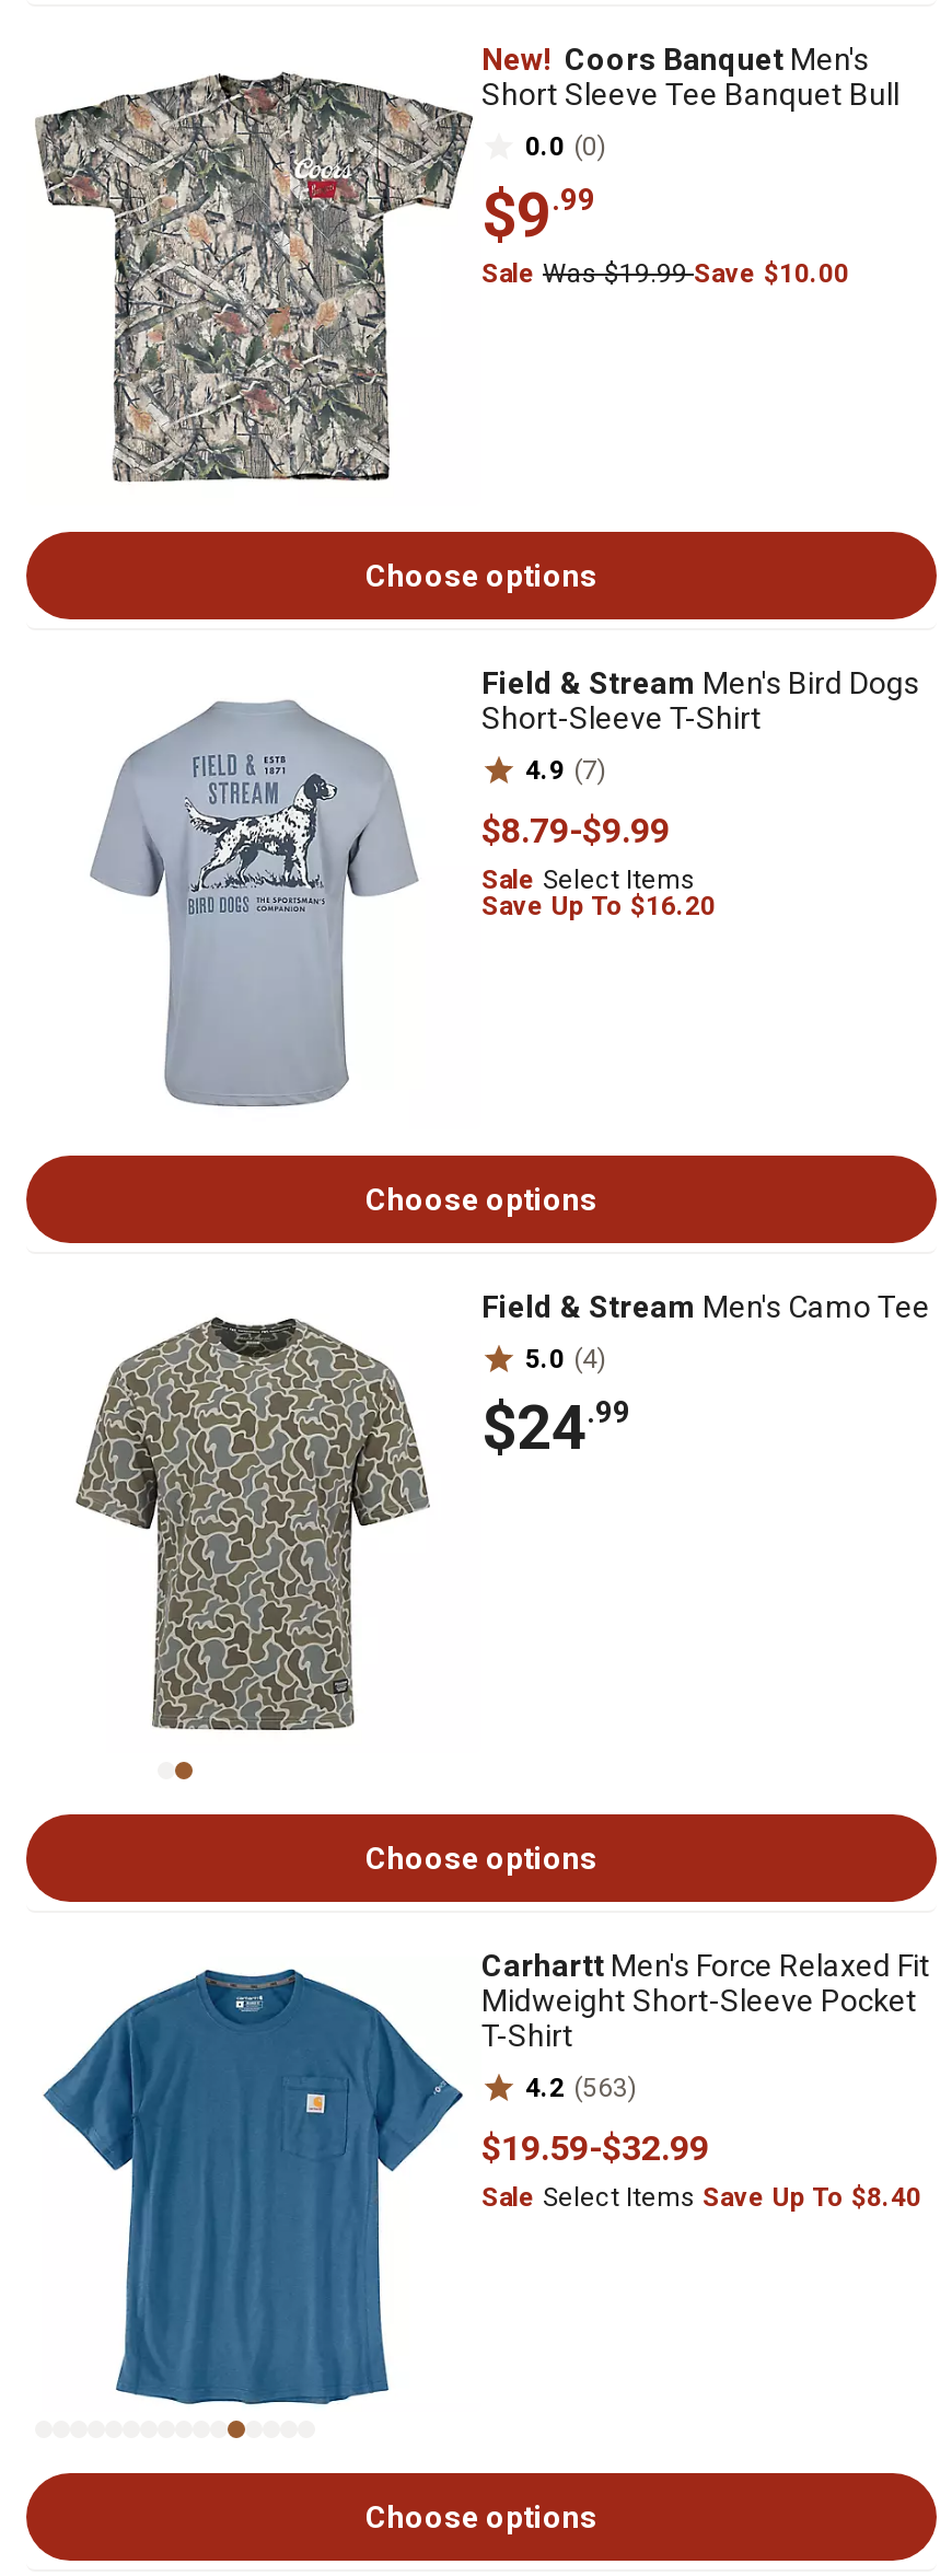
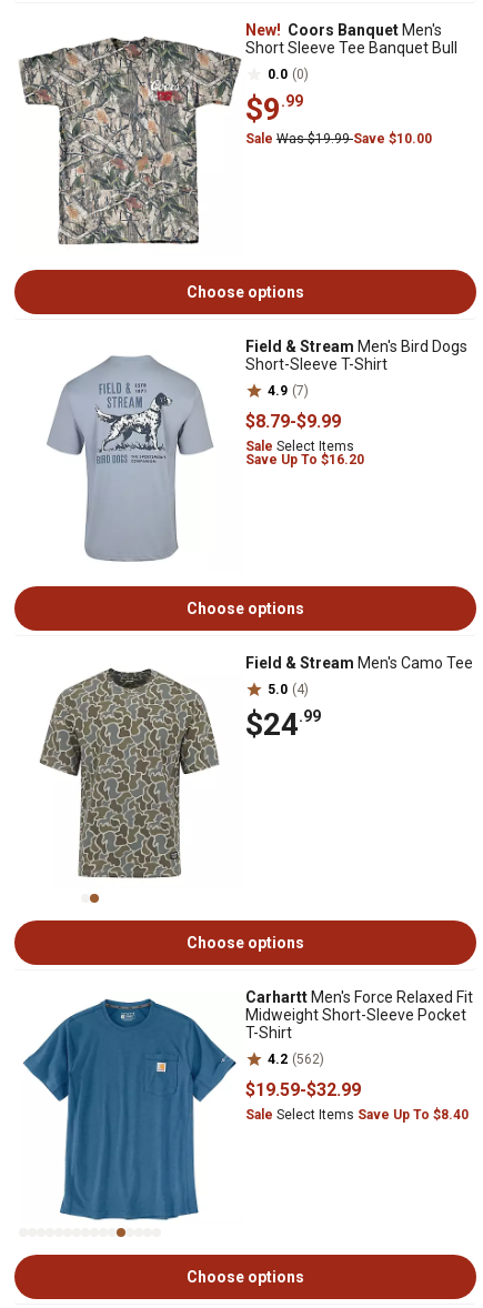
[525,2073,637,2103] 4.2 (563) -> [268,1052,324,1067] 4.2 (562)

